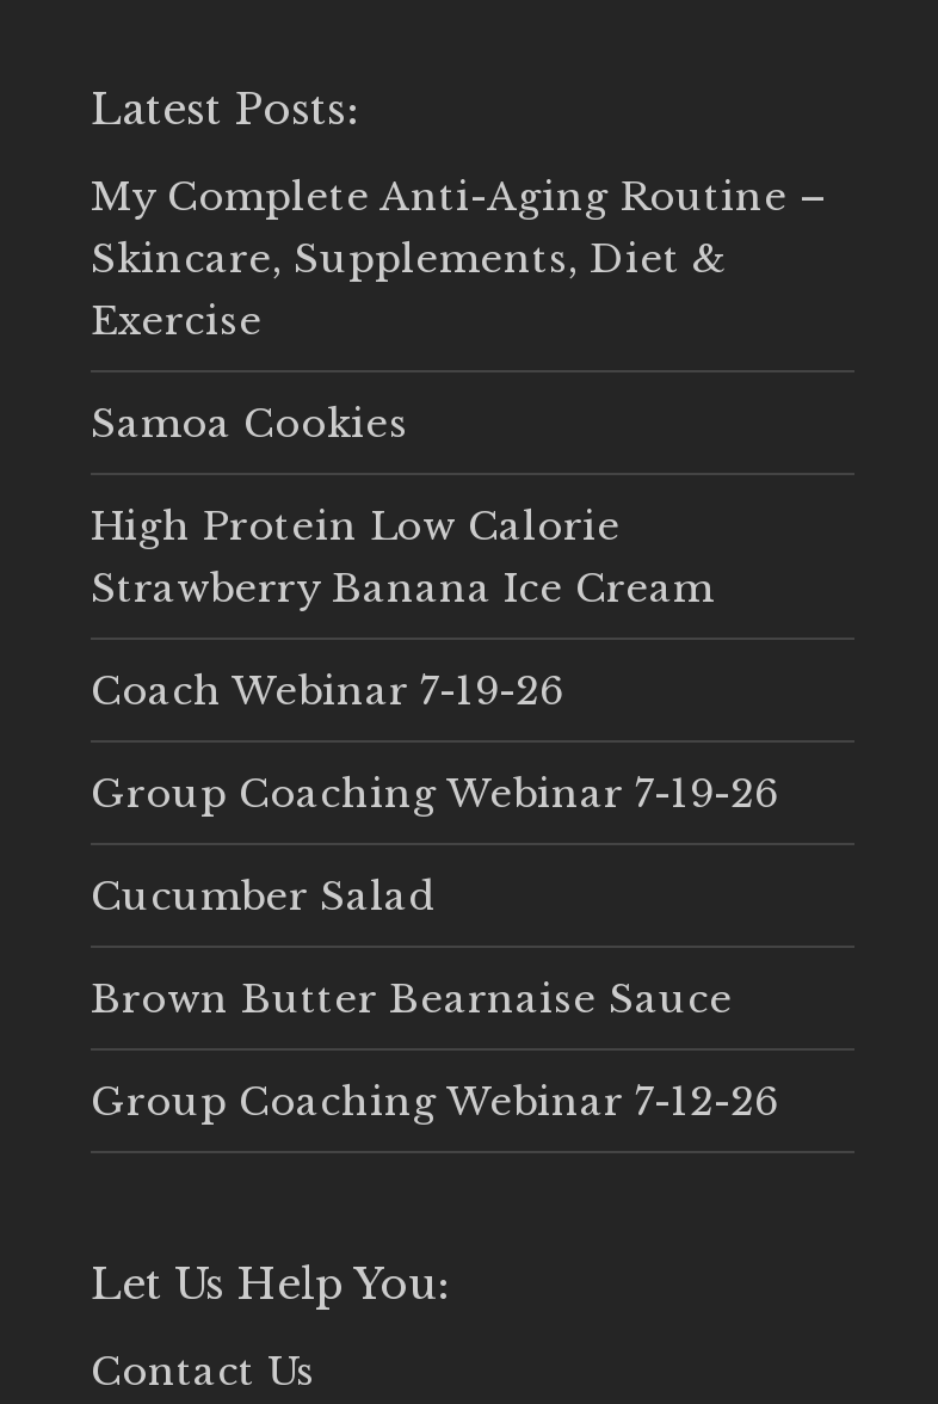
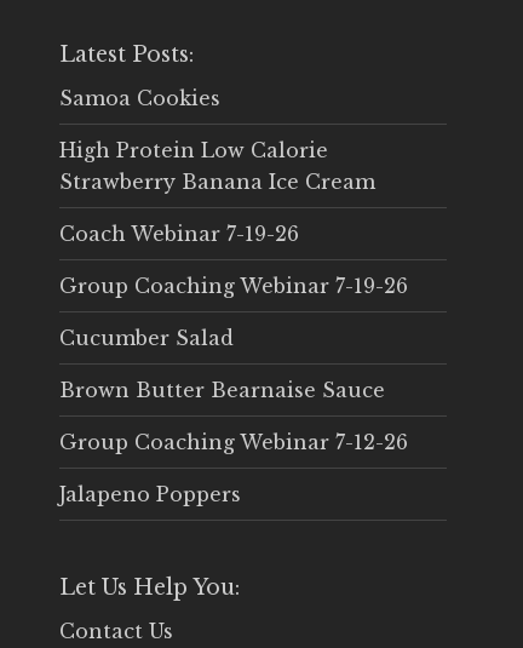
[91,172,826,344] My Complete Anti-Aging Routine – | Skincare, Supplements, Diet & | Exercise -> none
moved [91,399,778,1125] -> [59,86,408,454]: Samoa Cookies | High Protein Low Calorie | Strawberry Banana Ice Cream | Coach Webinar 7-19-26 | Group Coaching Webinar 7-19-26 | Cucumber Salad | Brown Butter Bearnaise Sauce | Group Coaching Webinar 7-12-26
none -> [59,482,241,506] Jalapeno Poppers

